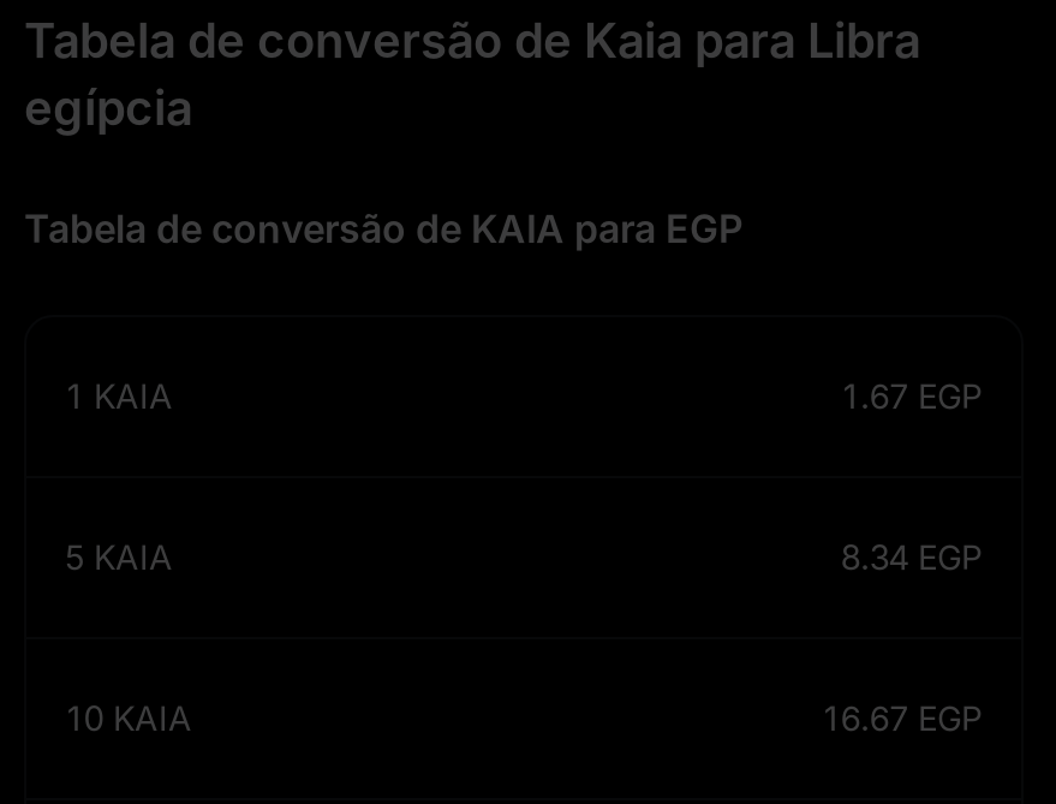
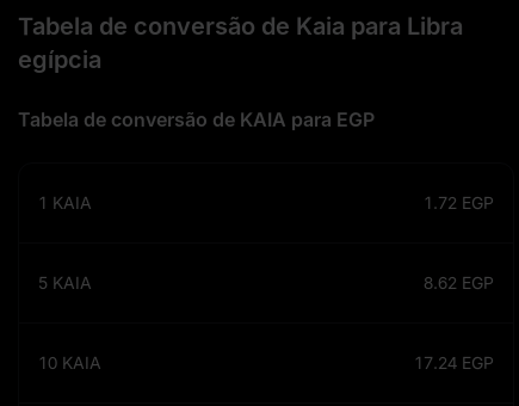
[841,375,983,416] 1.67 EGP -> [424,192,494,213] 1.72 EGP
[841,536,983,577] 8.34 EGP -> [424,272,494,293] 8.62 EGP
[822,697,983,738] 16.67 EGP -> [414,352,494,373] 17.24 EGP

